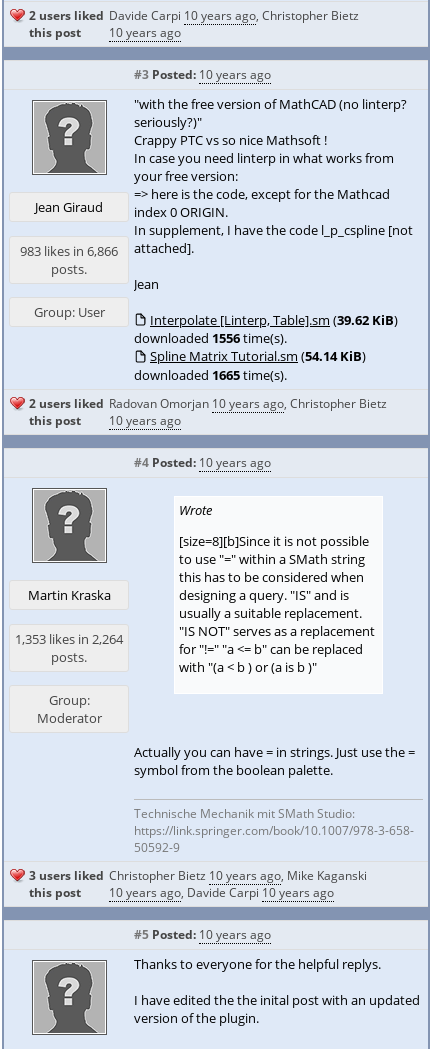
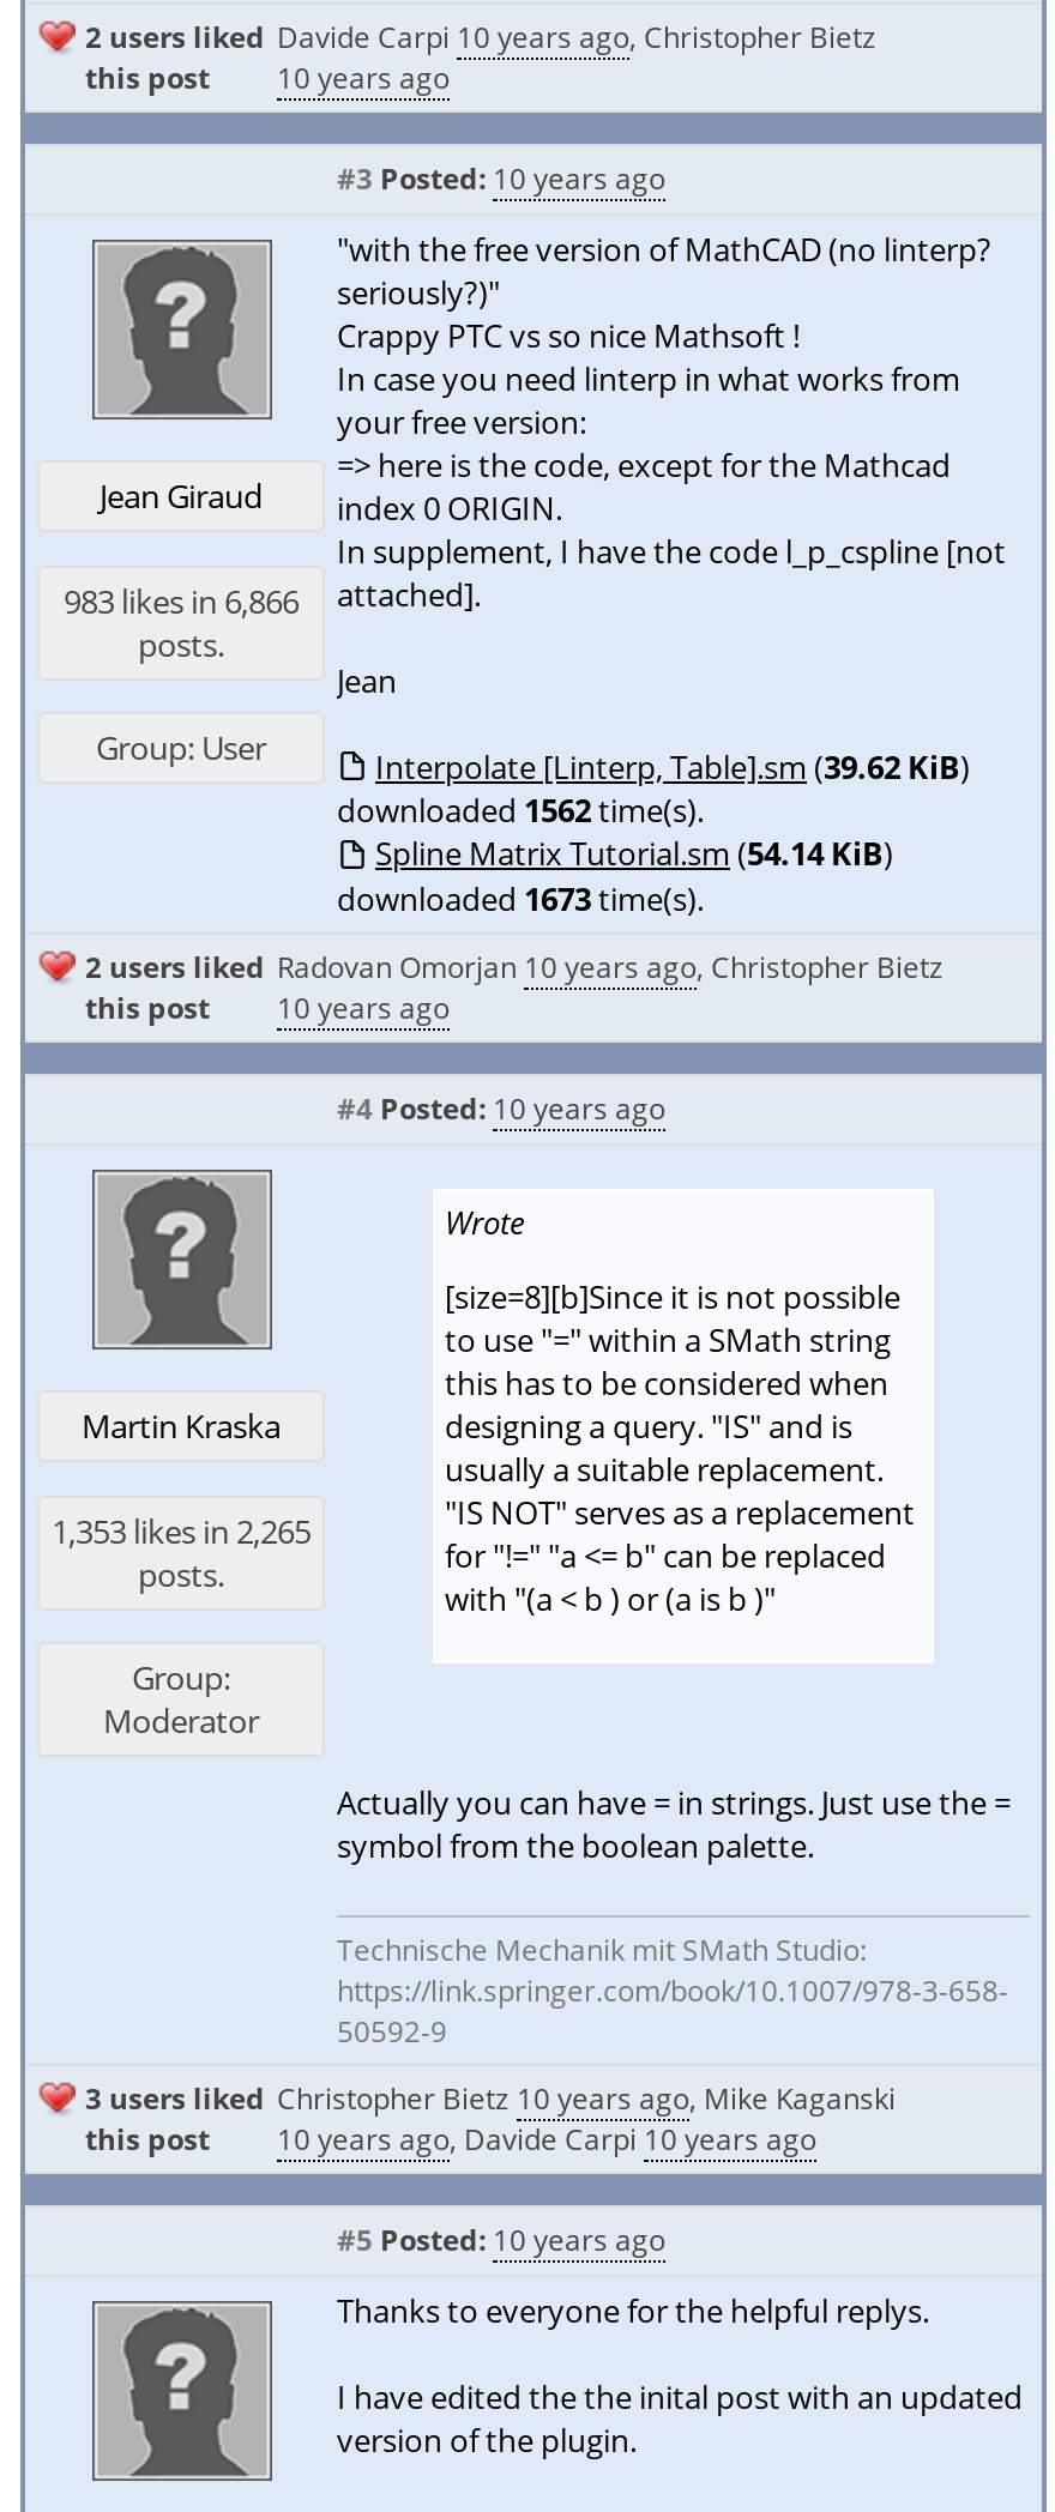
[134,329,287,347] downloaded 1556time(s). -> [337,790,704,833] downloaded 1562time(s).
[134,366,287,384] downloaded 1665time(s). -> [337,877,704,920] downloaded 1673time(s).
[15,630,123,648] 1,353 likes in 2,264 -> [52,1509,311,1552] 1,353 likes in 2,265

